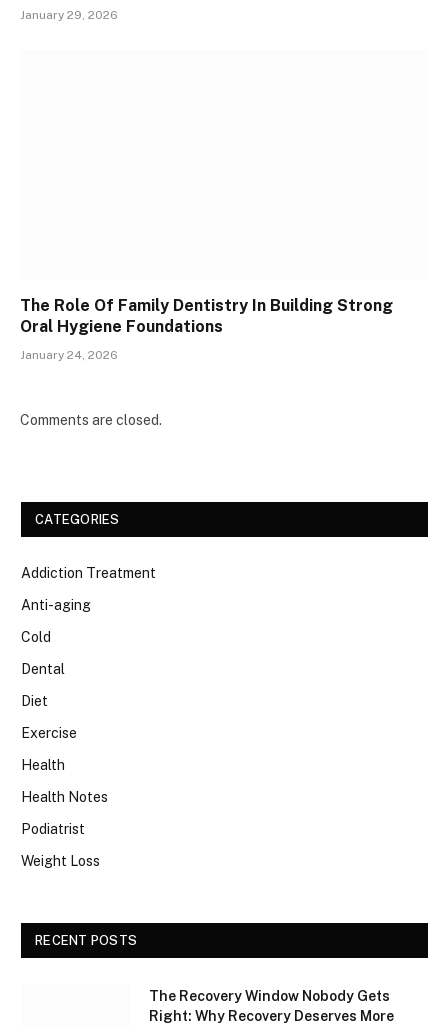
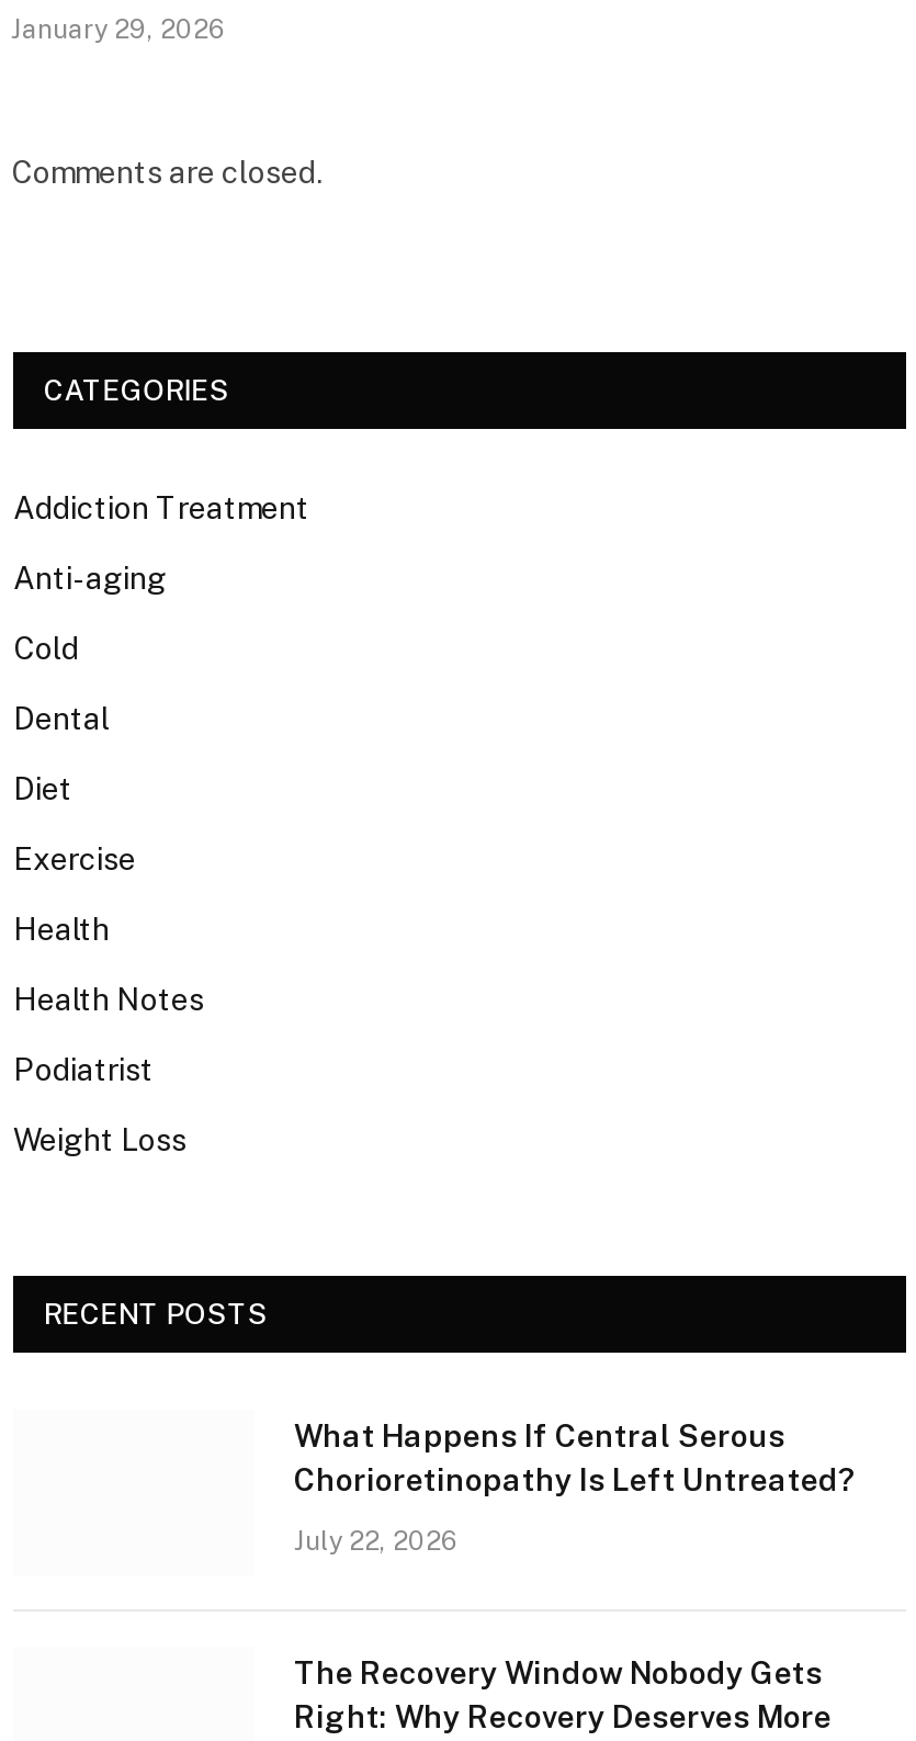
[20,296,393,362] The Role Of Family Dentistry In Building Strong | Oral Hygiene Foundations | January 24, 2026 -> none
moved [20,412,162,948] -> [11,155,323,1331]: Comments are closed. | CATEGORIES | Addiction Treatment | ... | Weight Loss | RECENT POSTS
none -> [294,1419,856,1557] What Happens If Central Serous | Chorioretinopathy Is Left Untreated? | July 22, 2026

